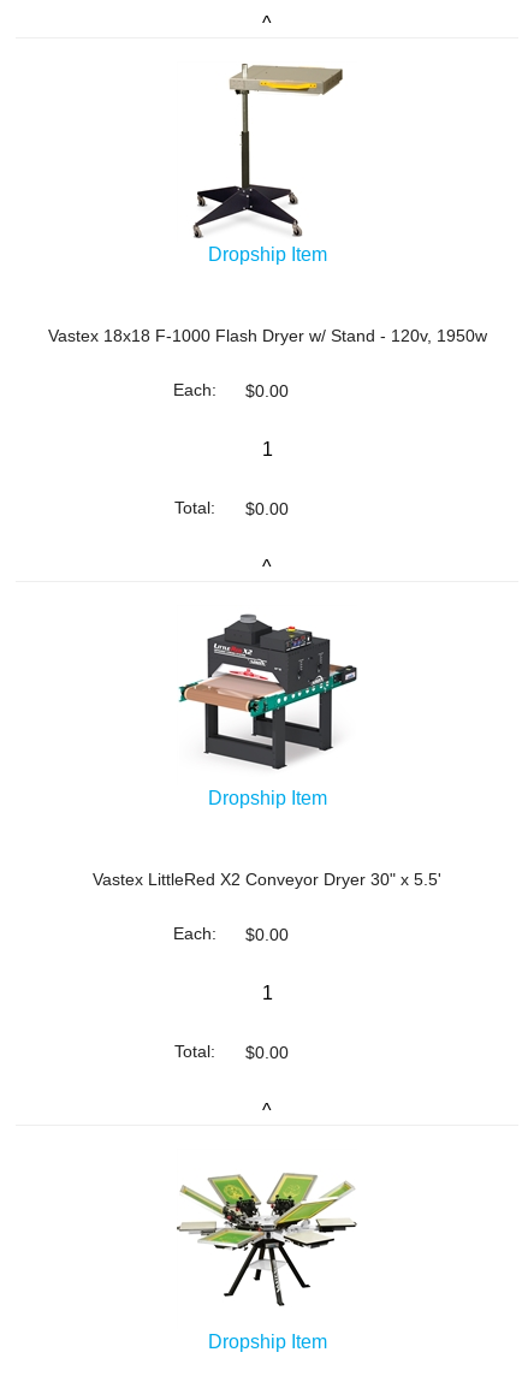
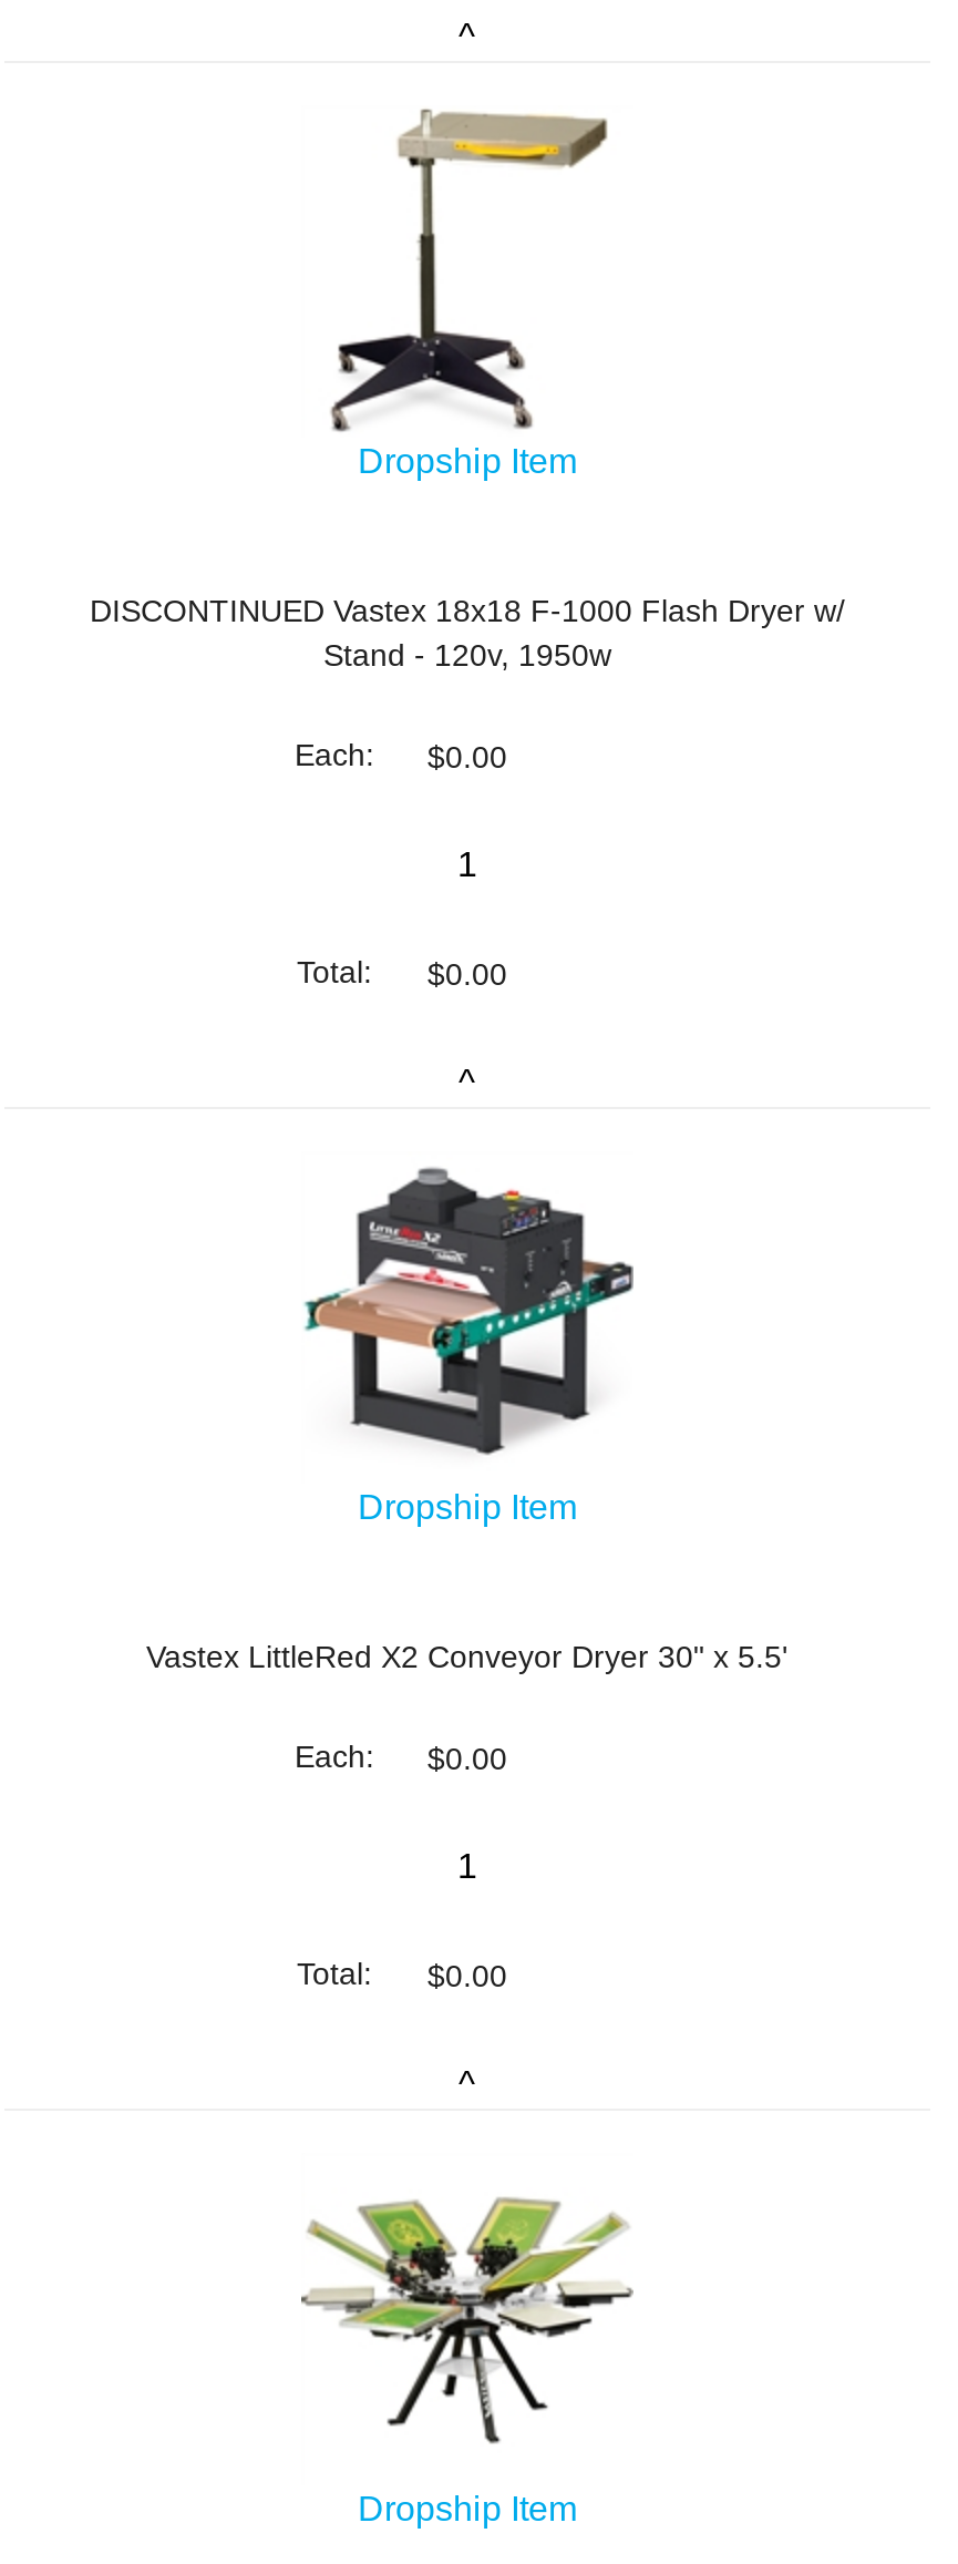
[48,326,487,345] Vastex 18x18 F-1000 Flash Dryer w/ Stand - 120v, 1950w -> [90,593,845,673] DISCONTINUED Vastex 18x18 F-1000 Flash Dryer w/ | Stand - 120v, 1950w

